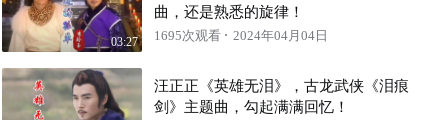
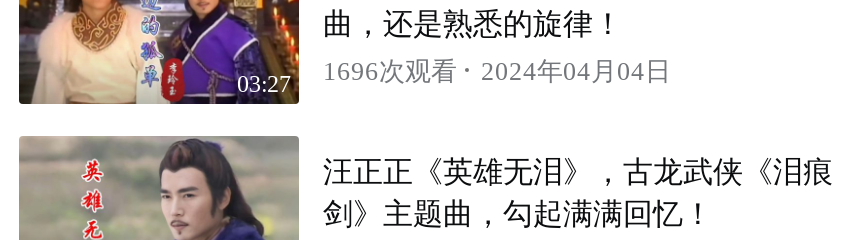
[111,27,328,49] 03:27 1695次观看 2024年04月04日 -> [237,55,671,98] 03:27 1696次观看 2024年04月04日

